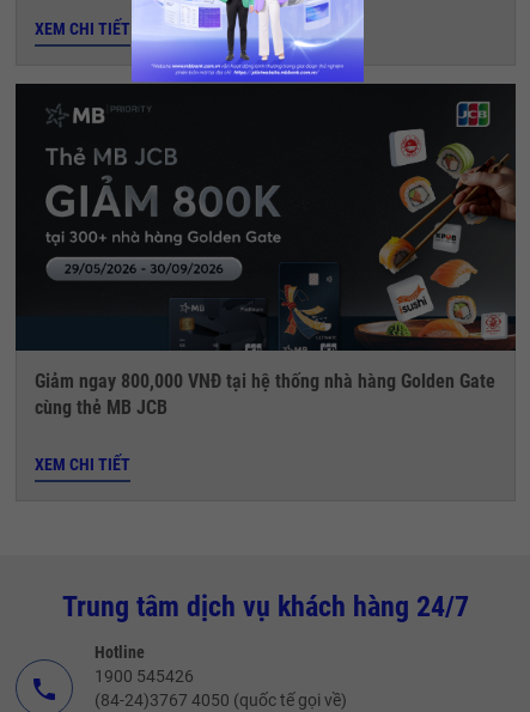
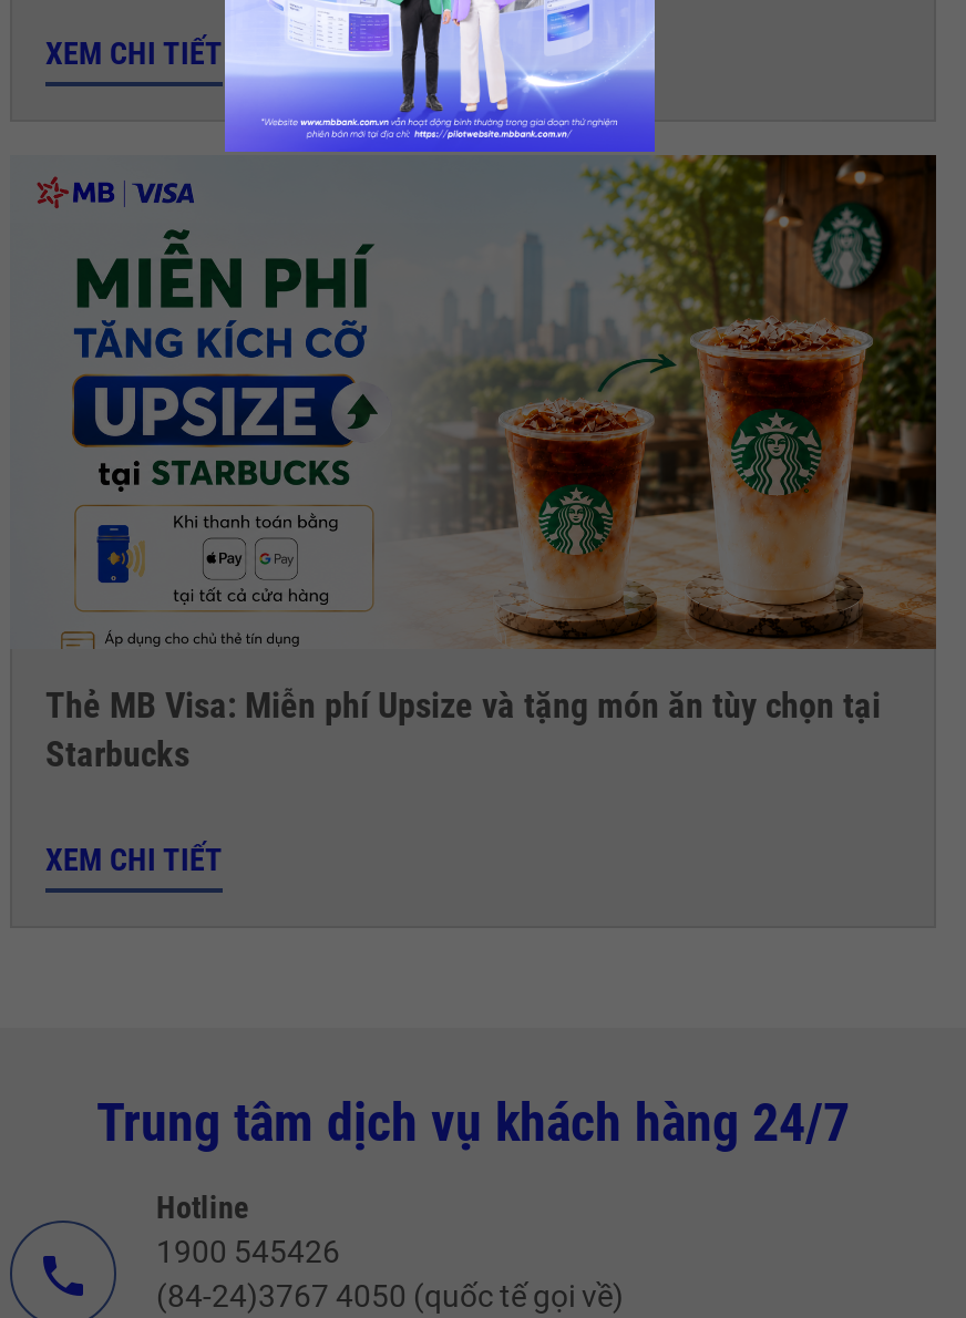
[16,84,516,419] [image] | Giảm ngay 800,000 VNĐ tại hệ thống nhà hàng Golden Gate | cùng thẻ MB JCB -> [12,155,936,775] [image] | Thẻ MB Visa: Miễn phí Upsize và tặng món ăn tùy chọn tại | Starbucks

